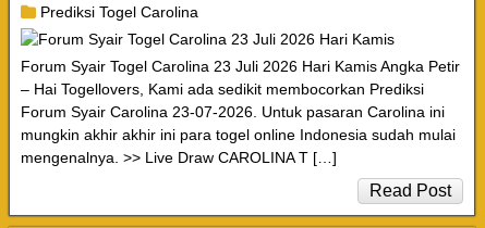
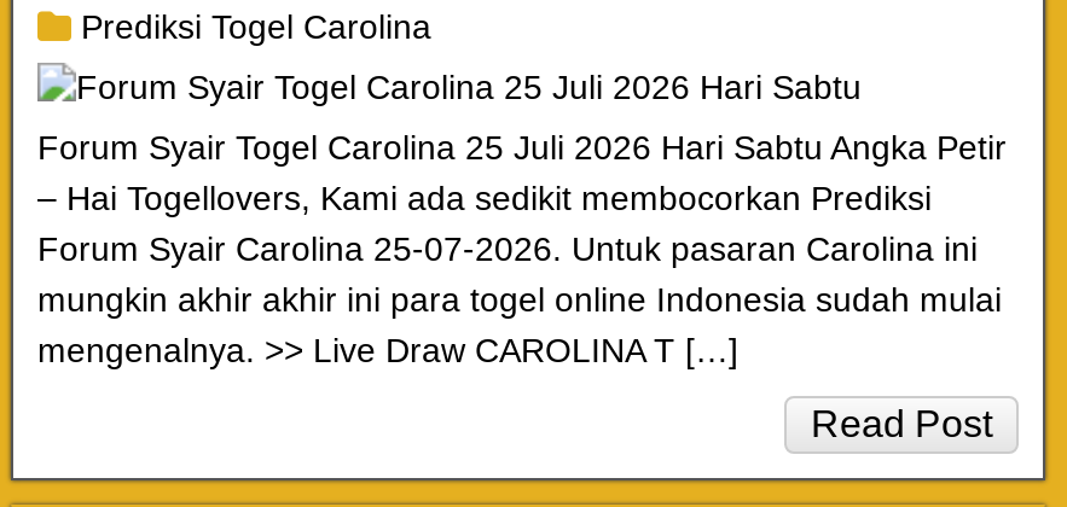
[21,58,460,75] Forum Syair Togel Carolina 23 Juli 2026 Hari Kamis Angka Petir -> [37,129,1007,167] Forum Syair Togel Carolina 25 Juli 2026 Hari Sabtu Angka Petir
[21,103,445,121] Forum Syair Carolina 23-07-2026. Untuk pasaran Carolina ini -> [37,230,978,269] Forum Syair Carolina 25-07-2026. Untuk pasaran Carolina ini

